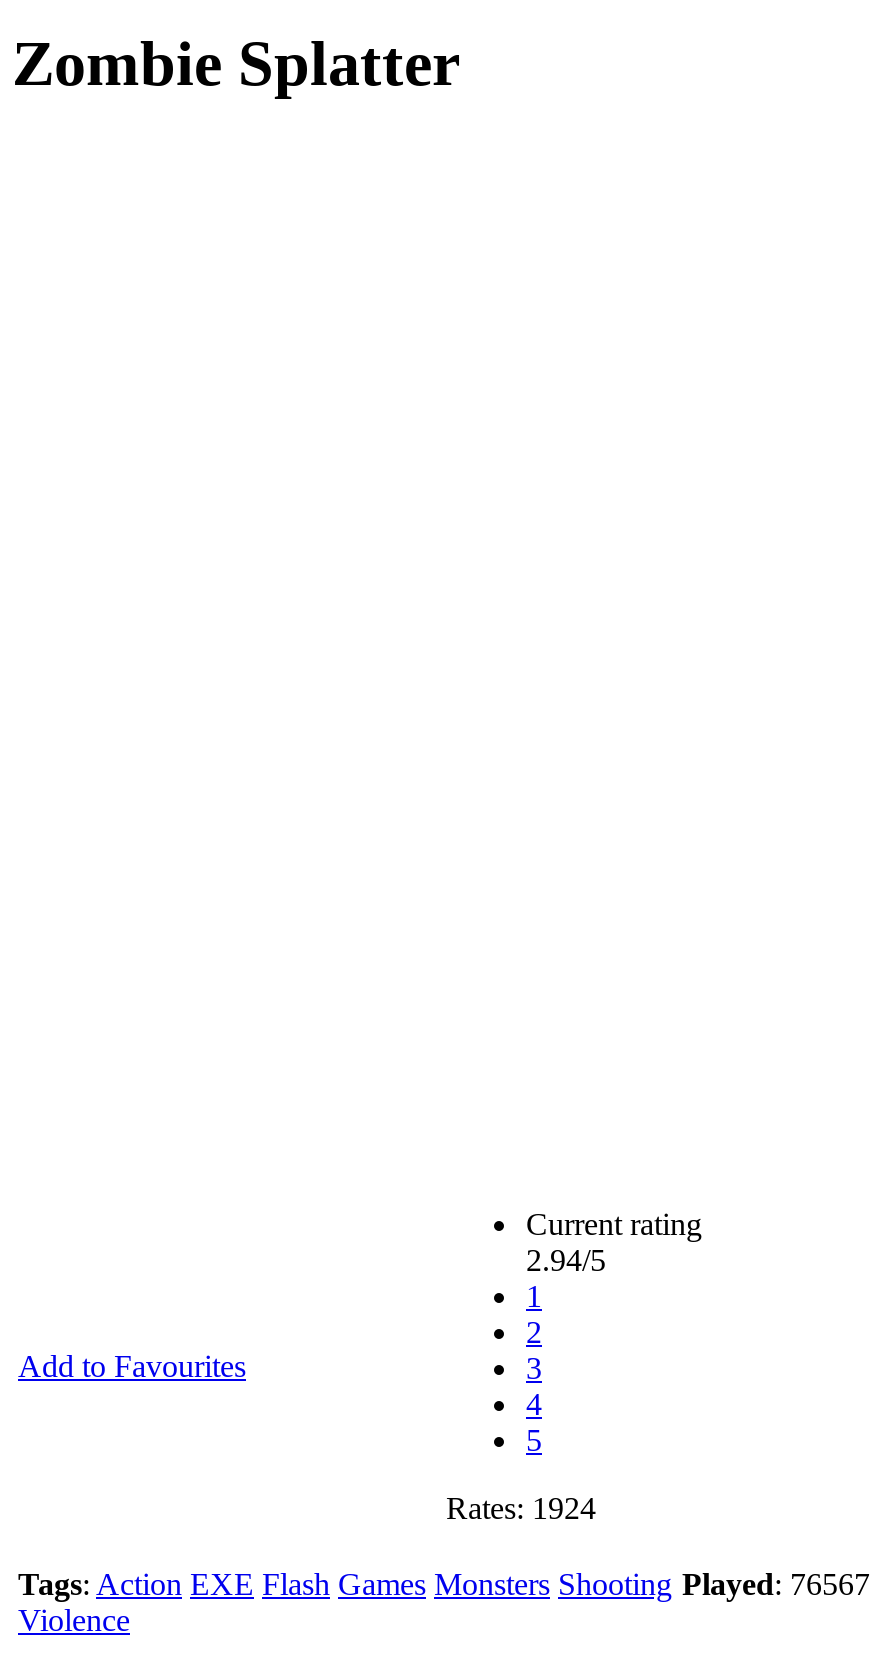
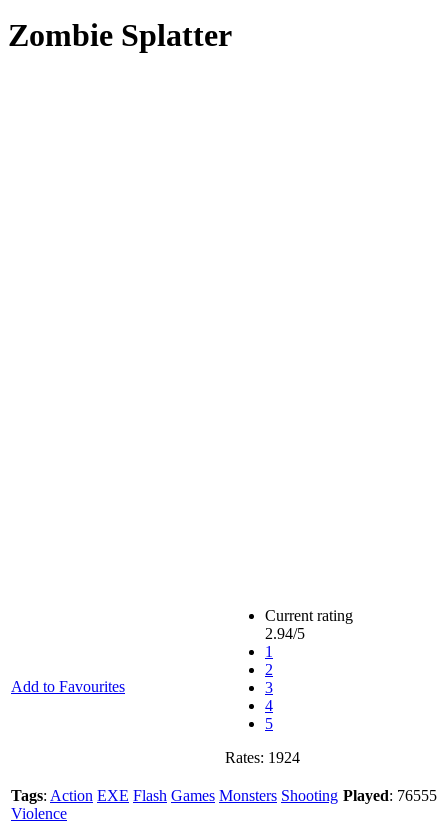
[18,1567,870,1601] Tags: Action EXE Flash Games Monsters Shooting Played: 76567 -> [11,787,437,804] Tags: Action EXE Flash Games Monsters Shooting Played: 76555

